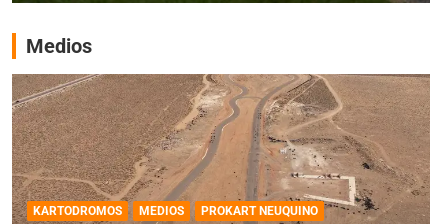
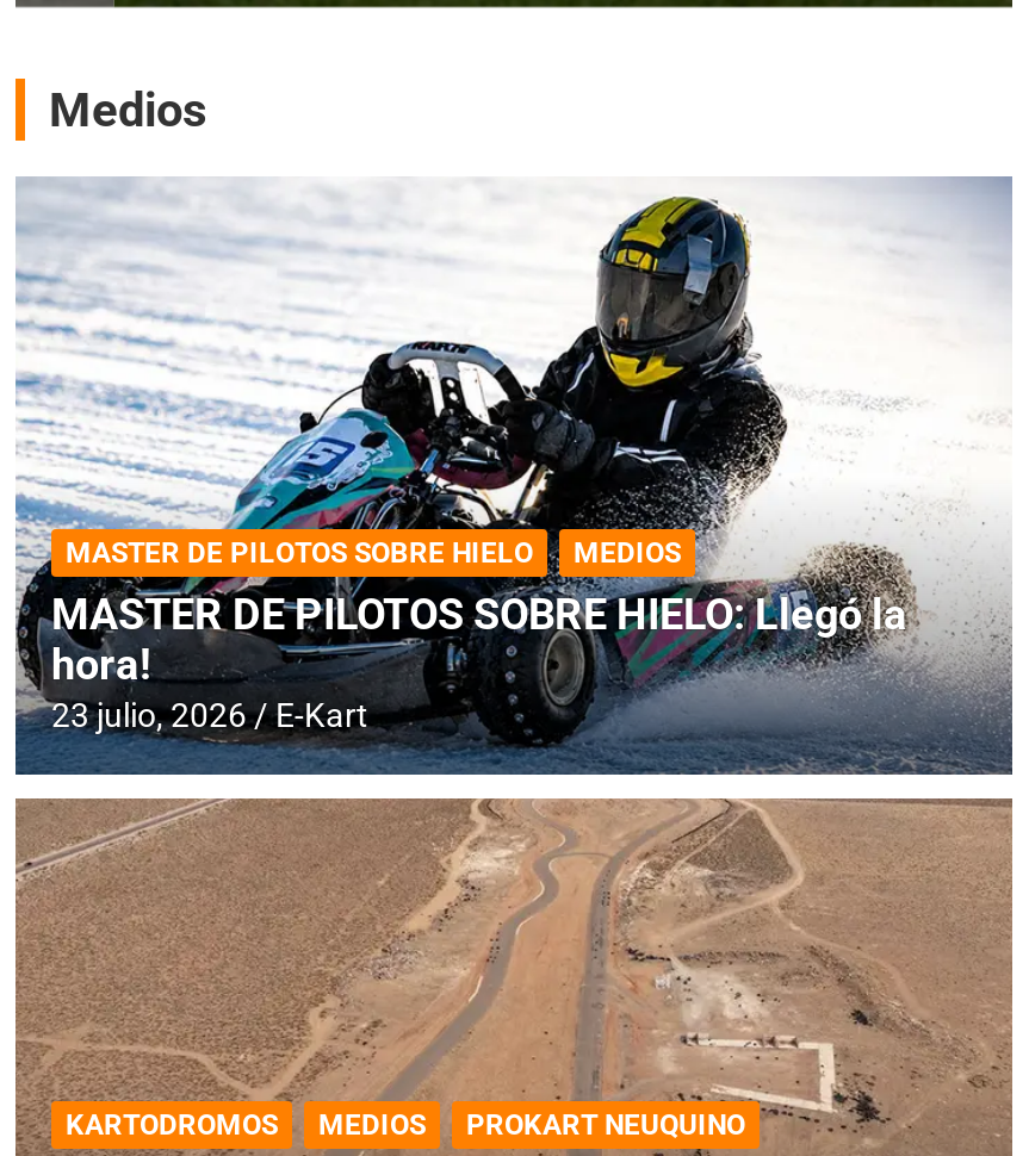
none -> [16,176,1012,777] [image] | MASTER DE PILOTOS SOBRE HIELO | MEDIOS | MASTER DE PILOTOS SOBRE HIELO: Llegó la | hora! | 23 julio, 2026 | E-Kart

